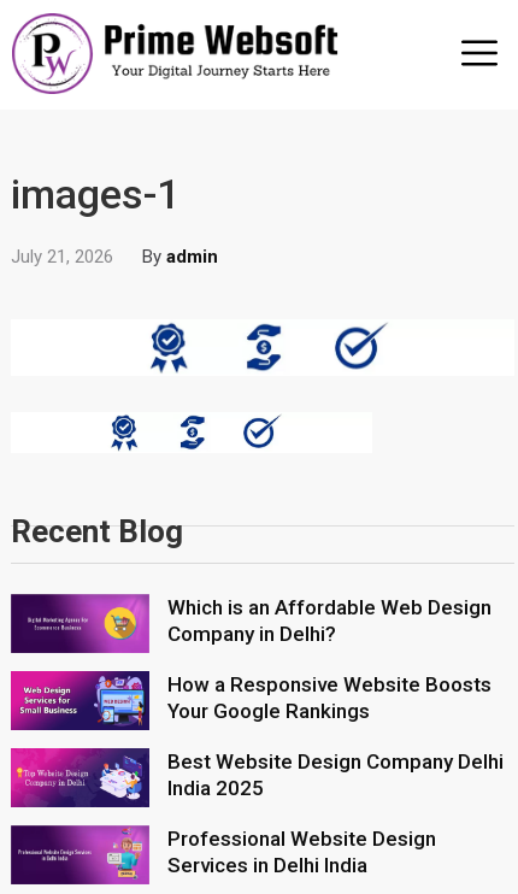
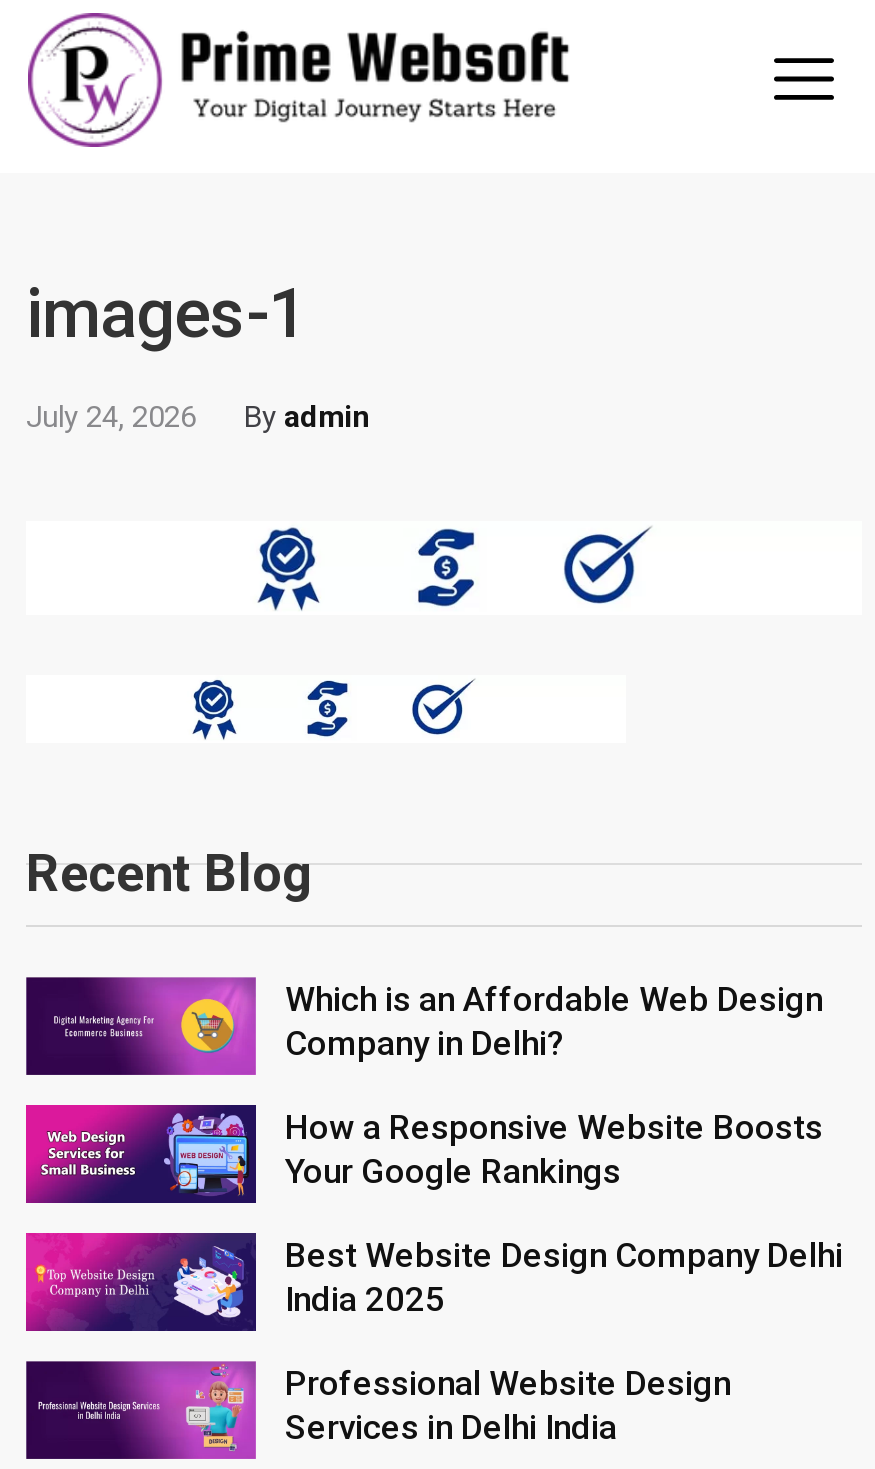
[11,246,218,267] July 21, 2026 By admin -> [26,399,370,435] July 24, 2026 By admin

